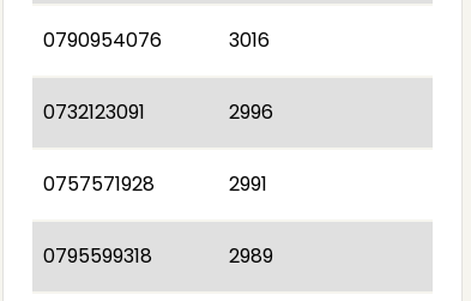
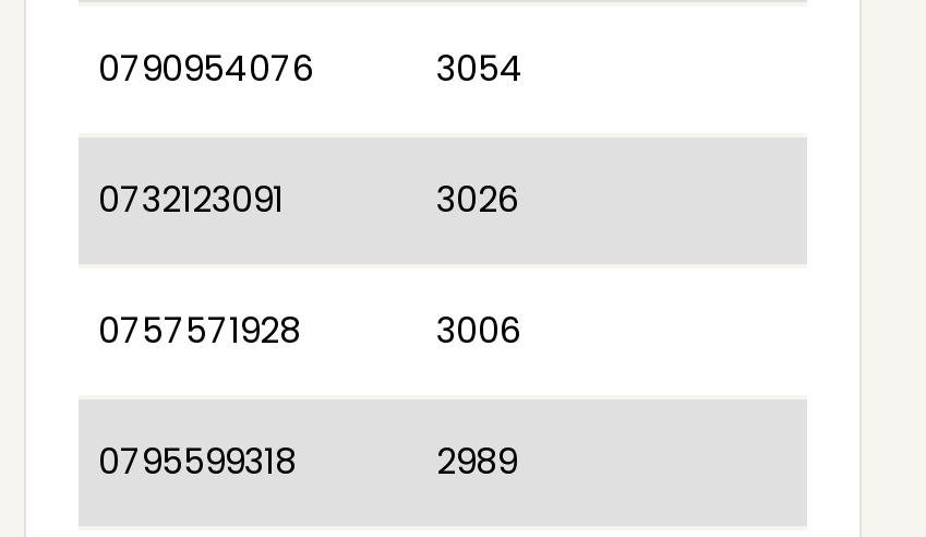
[229,26,270,54] 3016 -> [436,44,524,94] 3054
[229,98,273,126] 2996 -> [436,175,519,225] 3026
[229,170,267,198] 2991 -> [436,306,521,356] 3006

